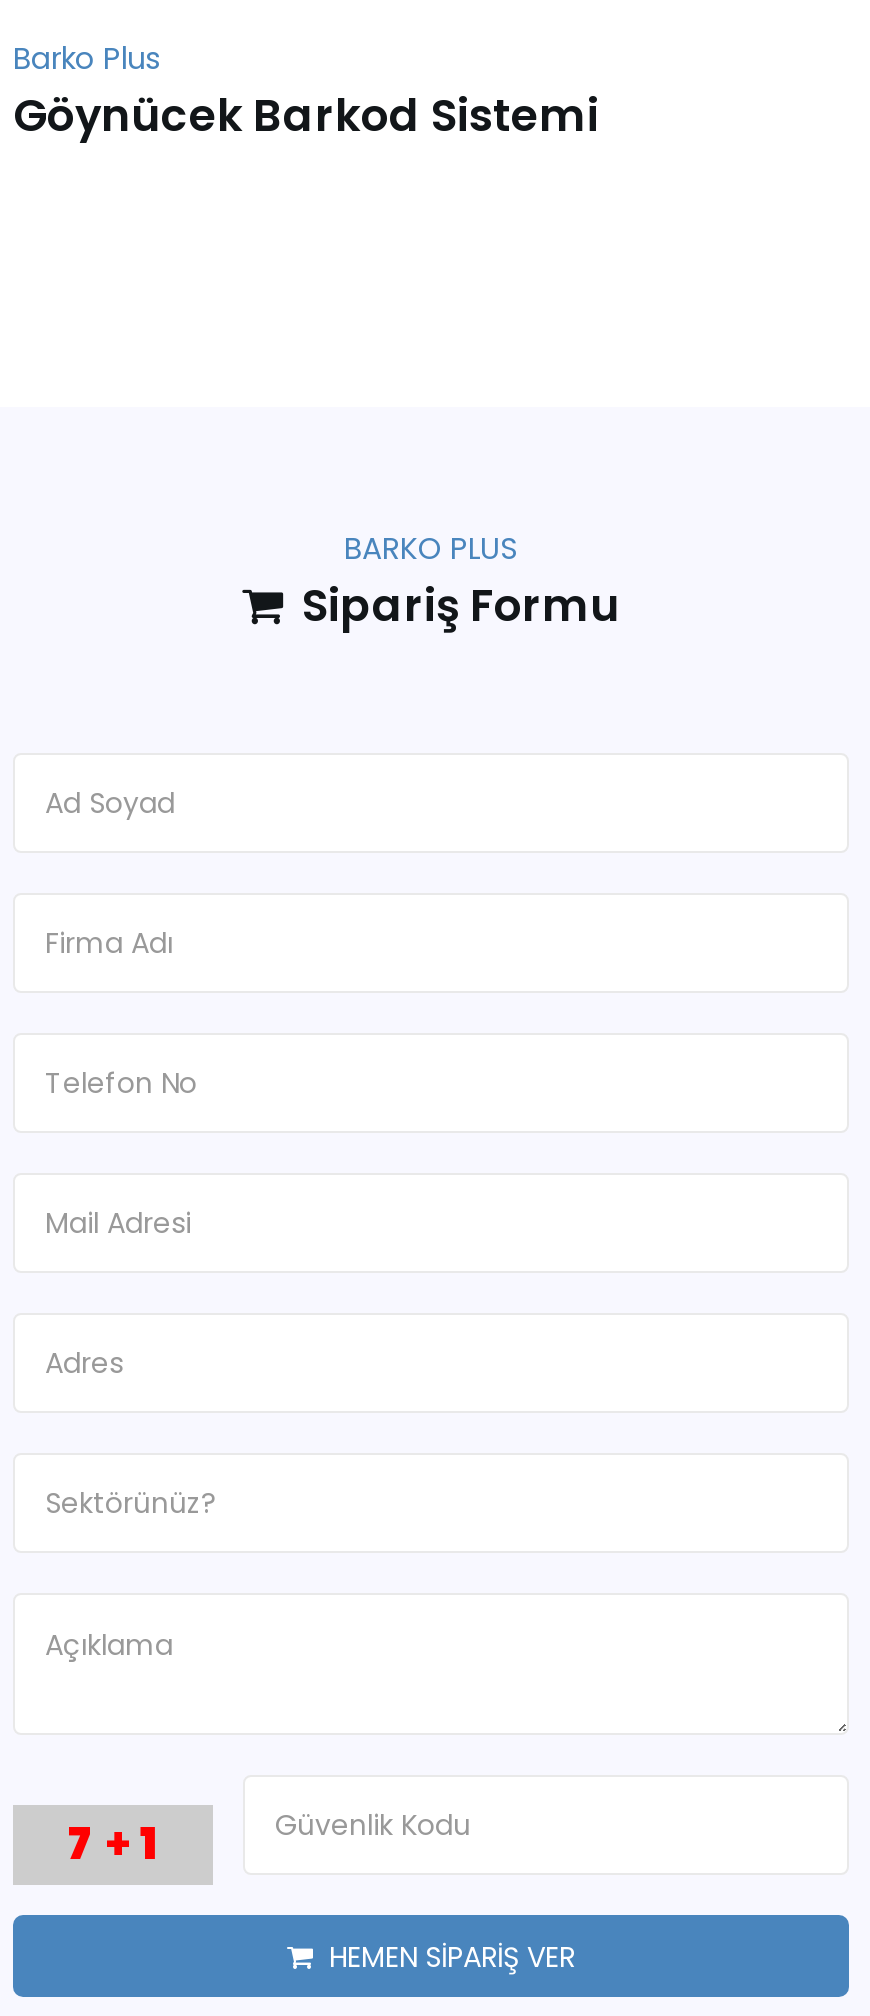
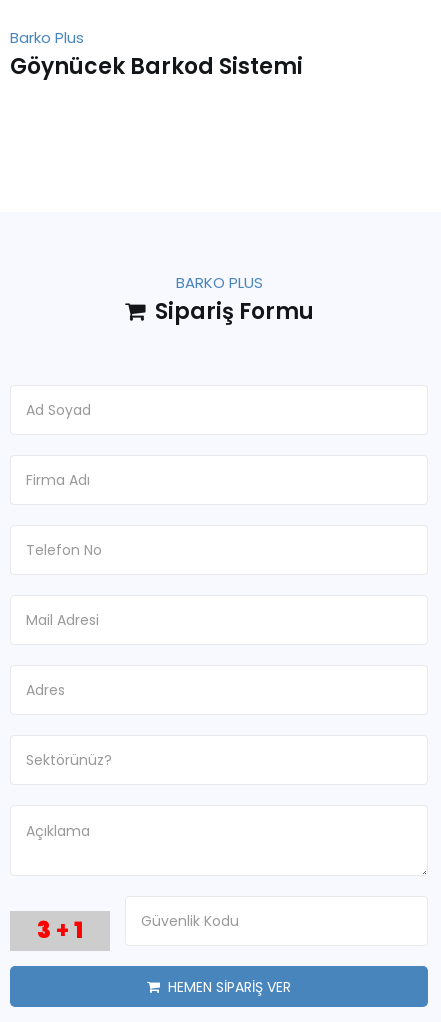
[68,1813,158,1875] 7 + 1 -> [37,915,83,946] 3 + 1

